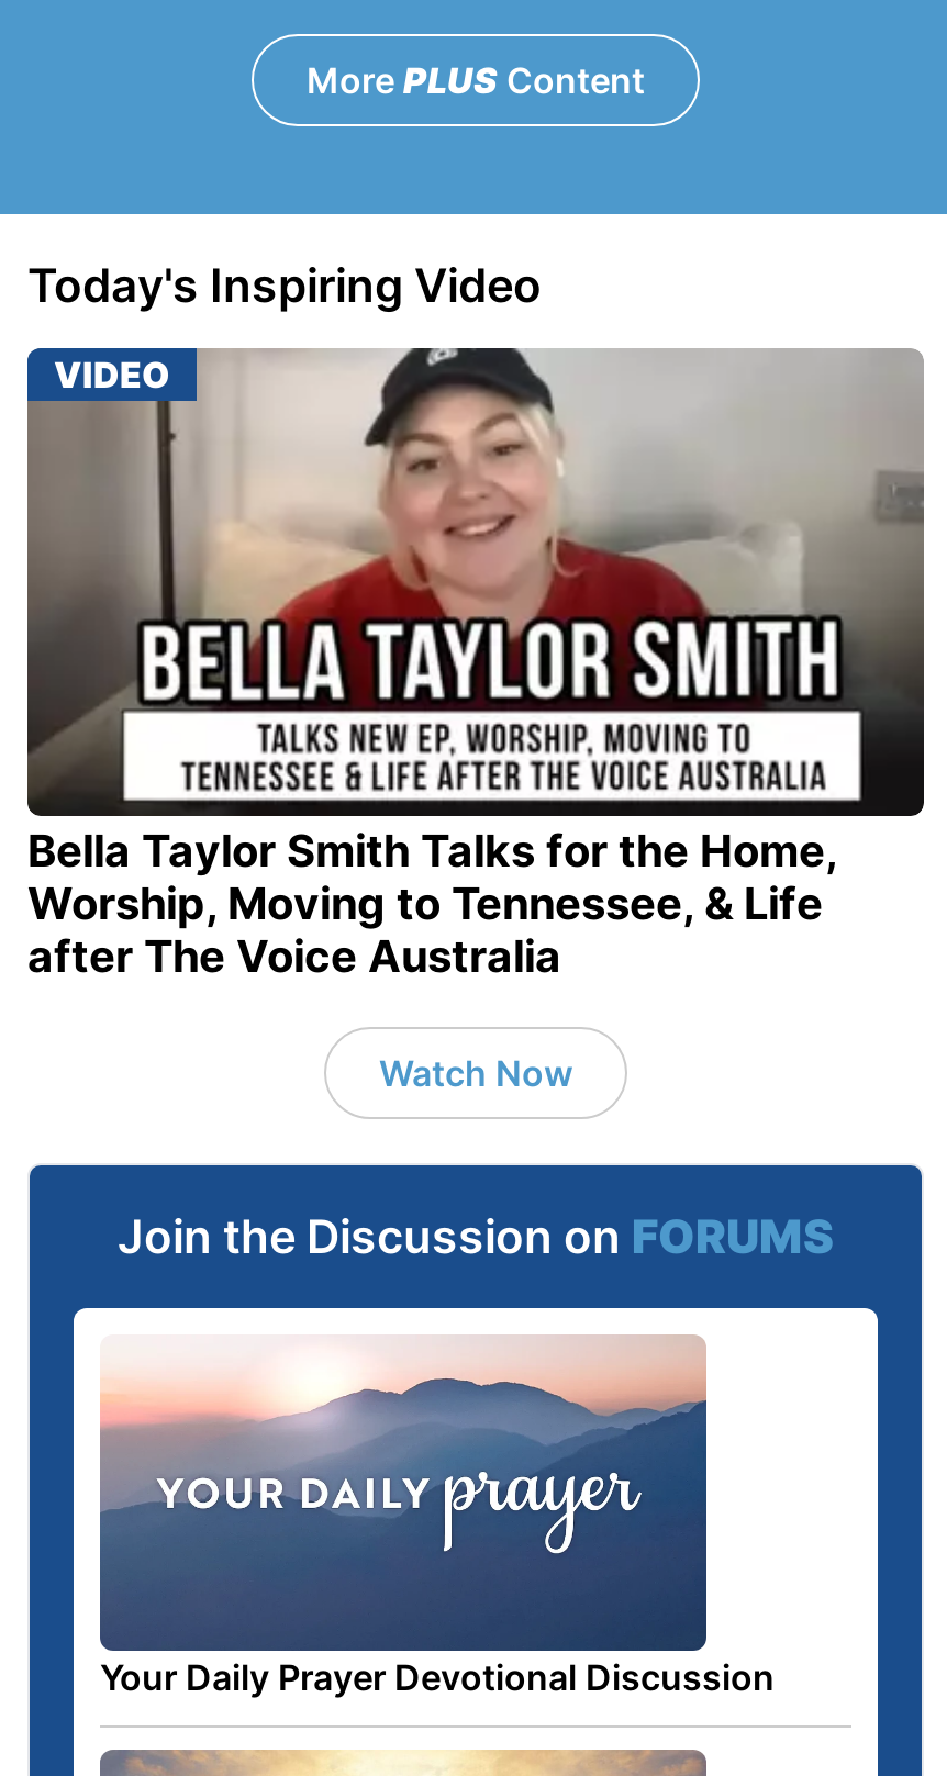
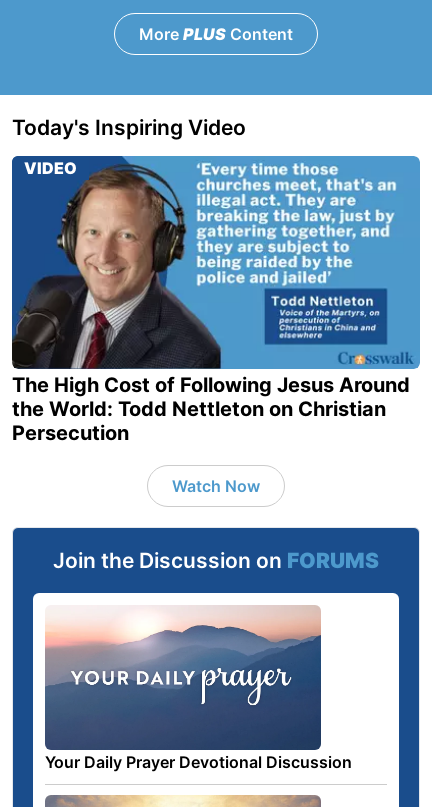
[25,346,926,982] [image] | Bella Taylor Smith Talks for the Home, | Worship, Moving to Tennessee, & Life | after The Voice Australia -> [11,155,421,445] [image] | The High Cost of Following Jesus Around | the World: Todd Nettleton on Christian | Persecution

